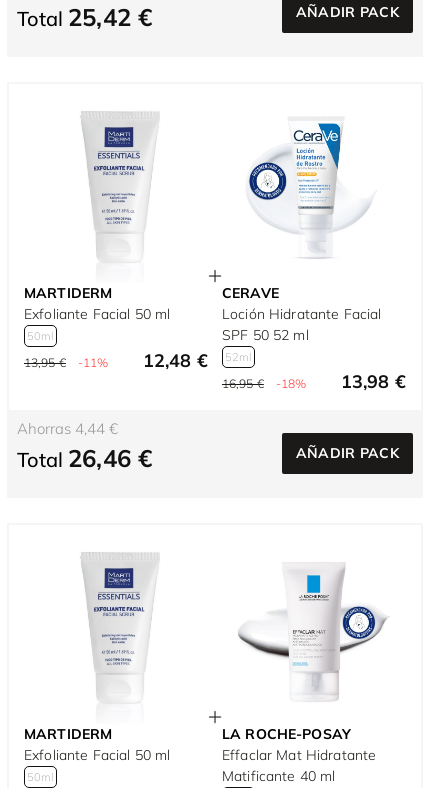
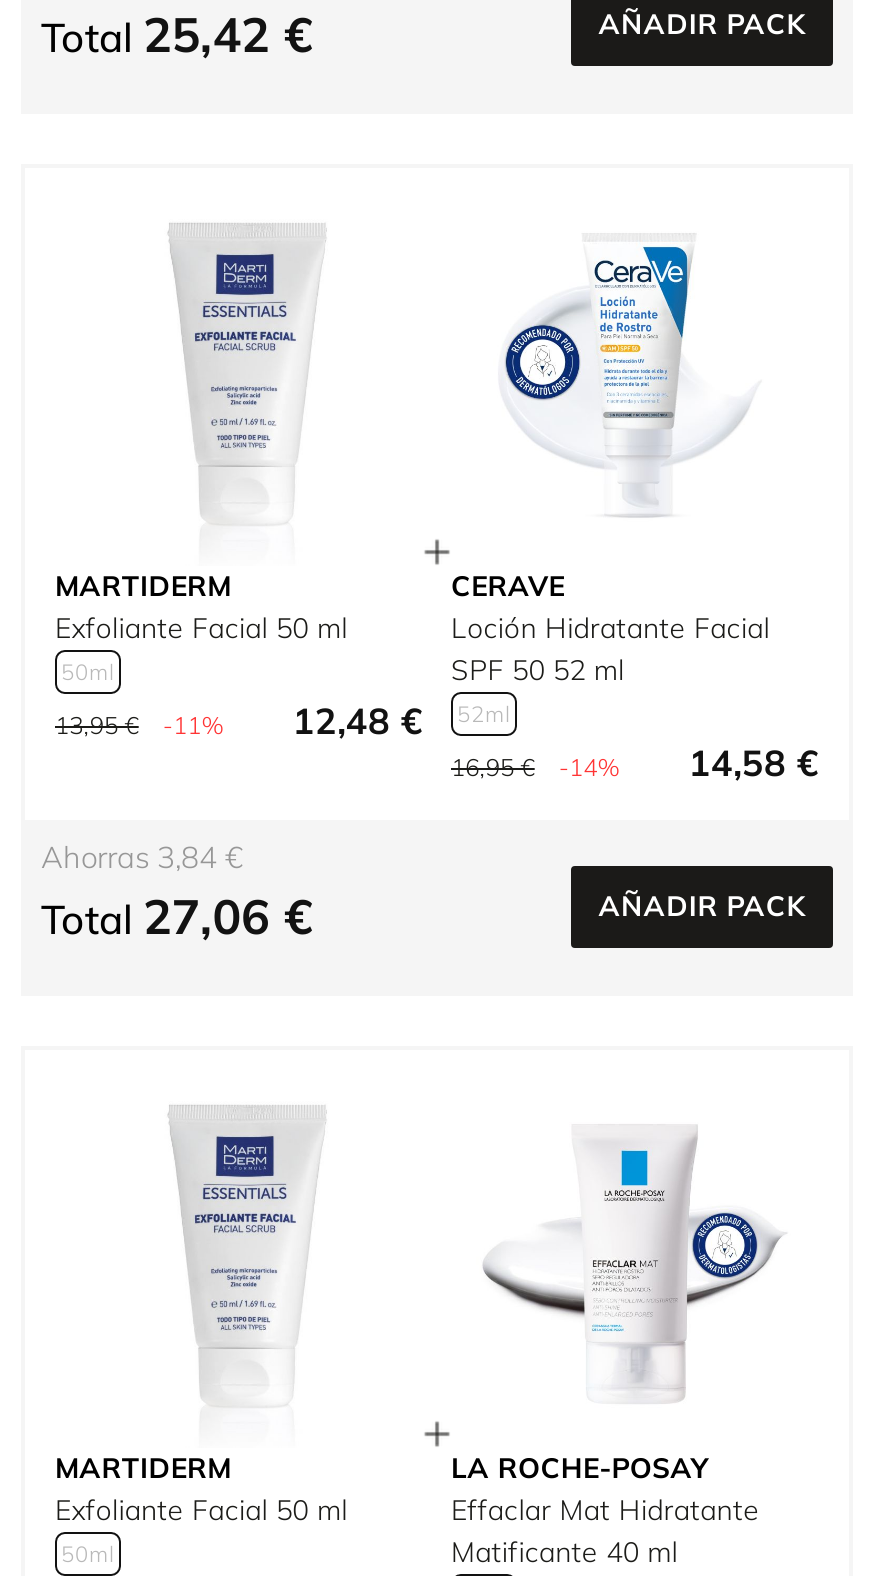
[222,375,306,390] 16,95 € -18% -> [451,751,620,781] 16,95 € -14%
[341,370,406,393] 13,98 € -> [688,740,819,786] 14,58 €
[17,419,118,438] Ahorras 4,44 € -> [41,838,243,876] Ahorras 3,84 €
[17,443,153,473] Total 26,46 € -> [41,886,312,946] Total 27,06 €

